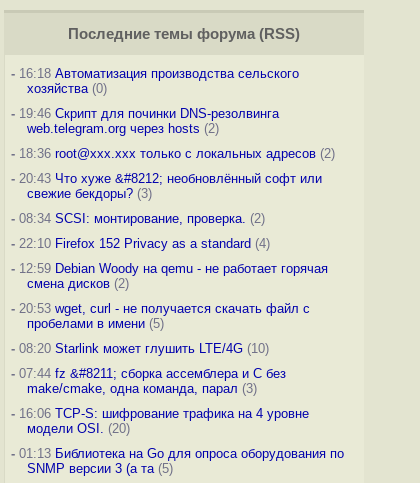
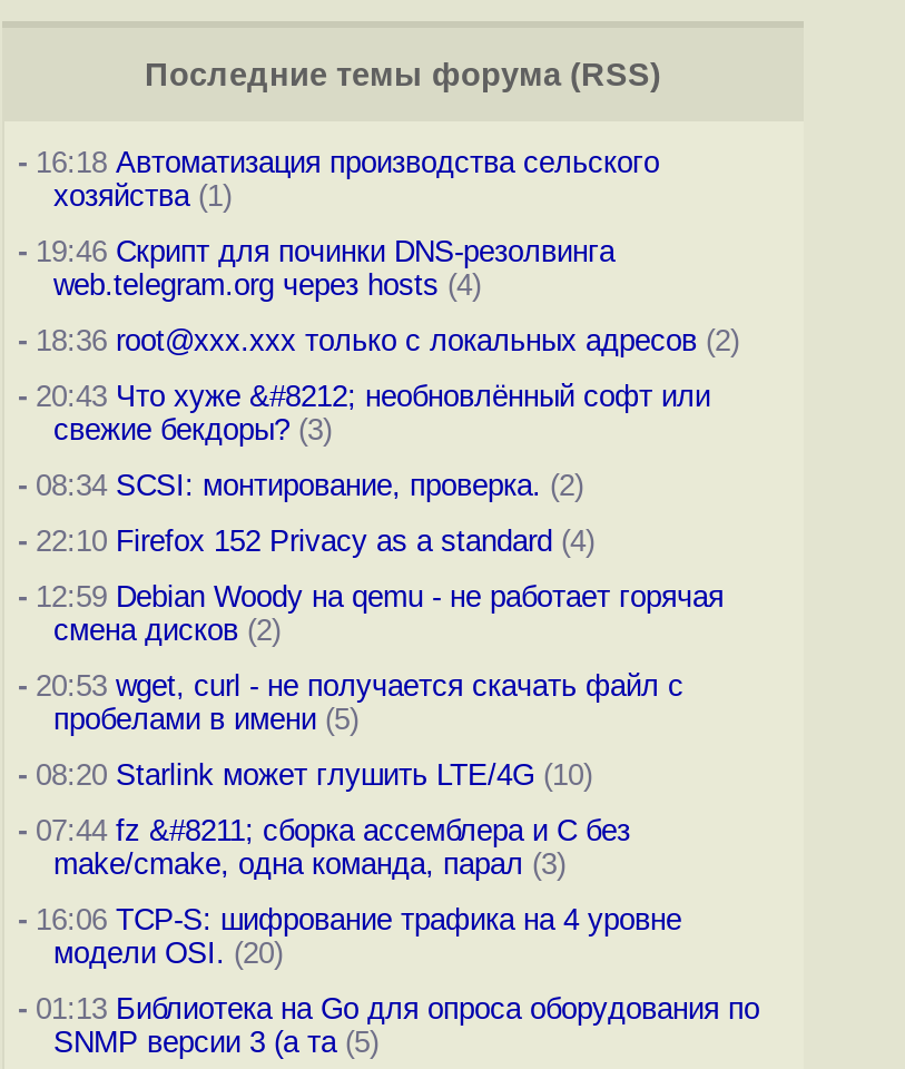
[27,81,107,96] хозяйства (0) -> [53,179,232,213] хозяйства (1)
[27,121,219,136] web.telegram.org через hosts (2) -> [53,268,481,302] web.telegram.org через hosts (4)

